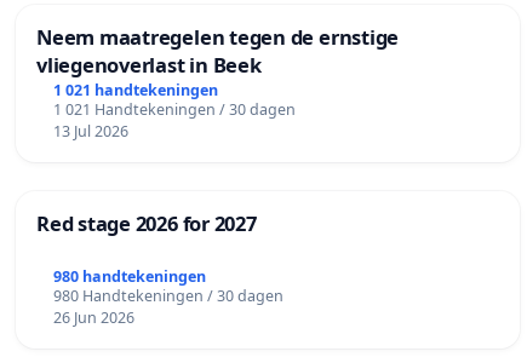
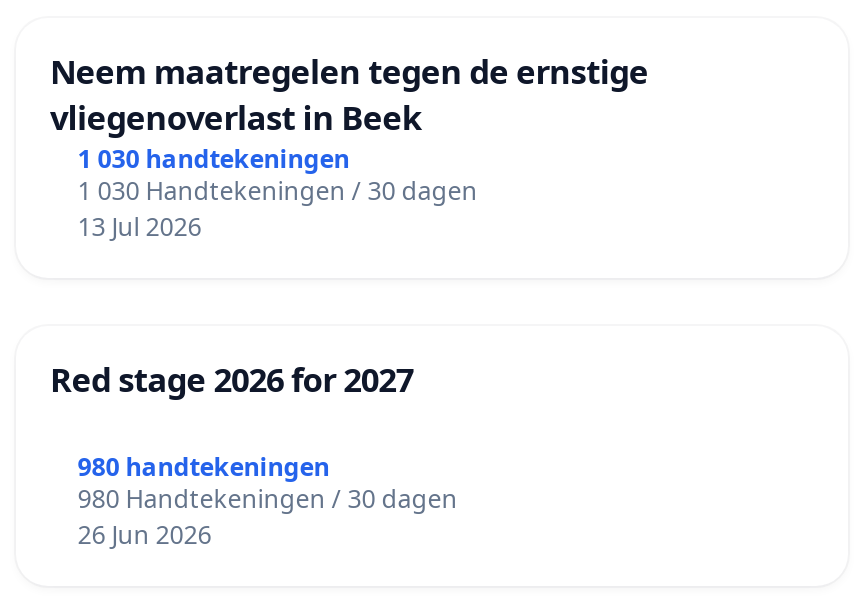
[53,80,218,100] 1 021 handtekeningen -> [78,142,350,176] 1 030 handtekeningen
[53,99,295,120] 1 021 Handtekeningen / 30 dagen -> [78,174,478,208] 1 030 Handtekeningen / 30 dagen

